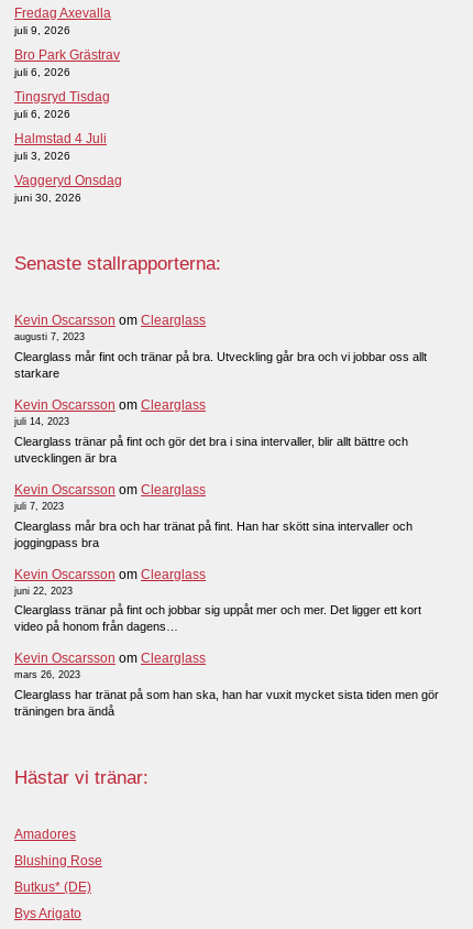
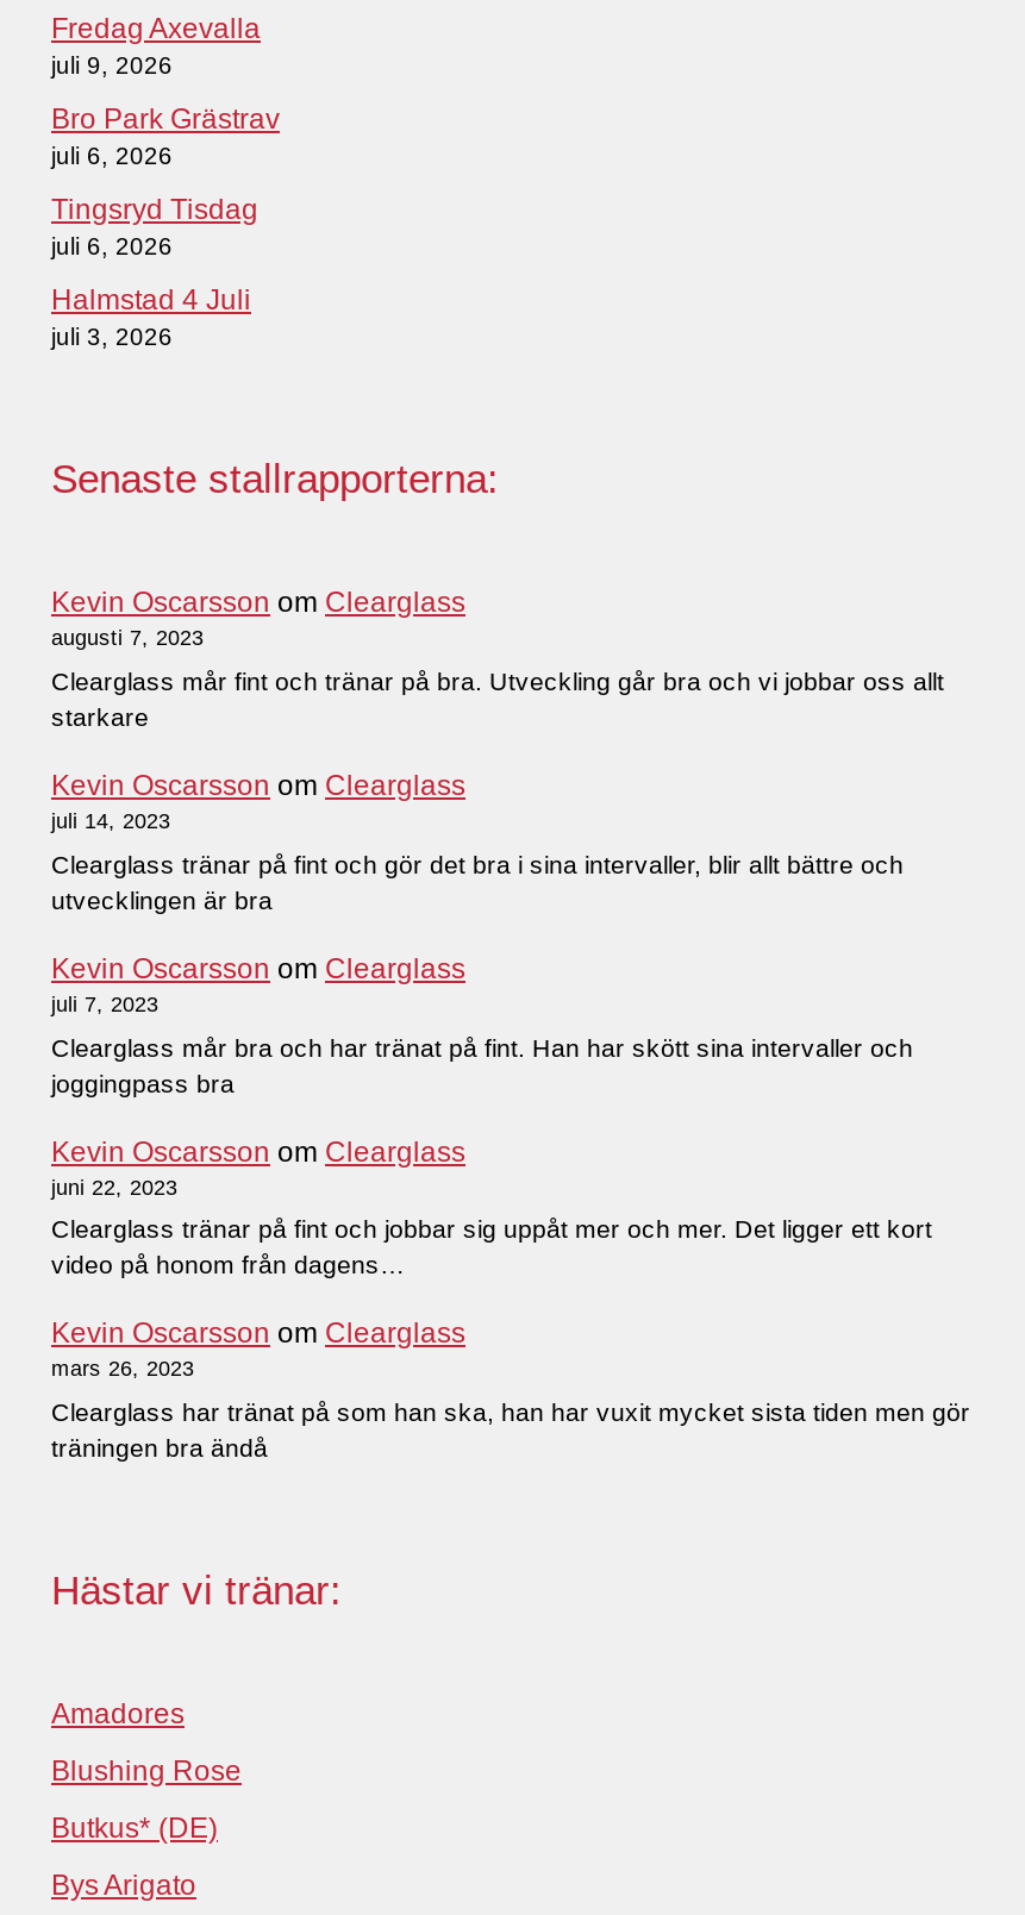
[14,173,122,204] Vaggeryd Onsdag | juni 30, 2026 -> none

